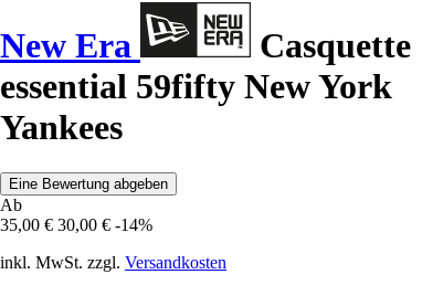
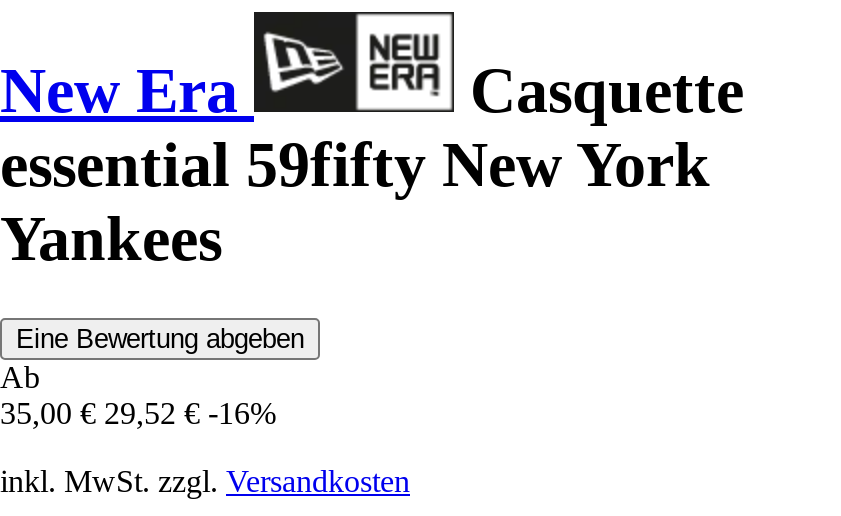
[0,215,152,234] 35,00 € 30,00 € -14% -> [0,397,276,431] 35,00 € 29,52 € -16%

